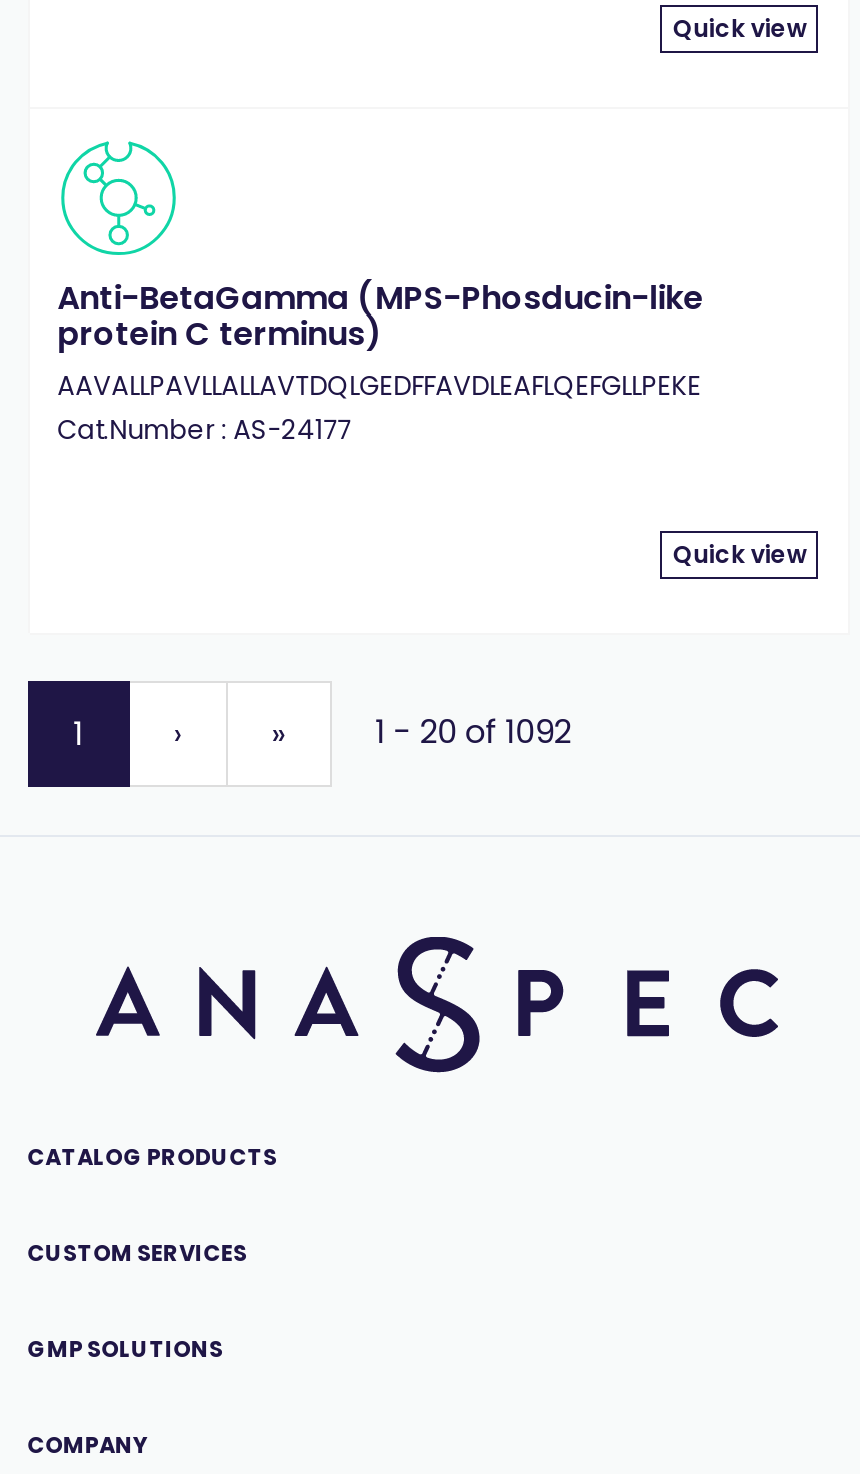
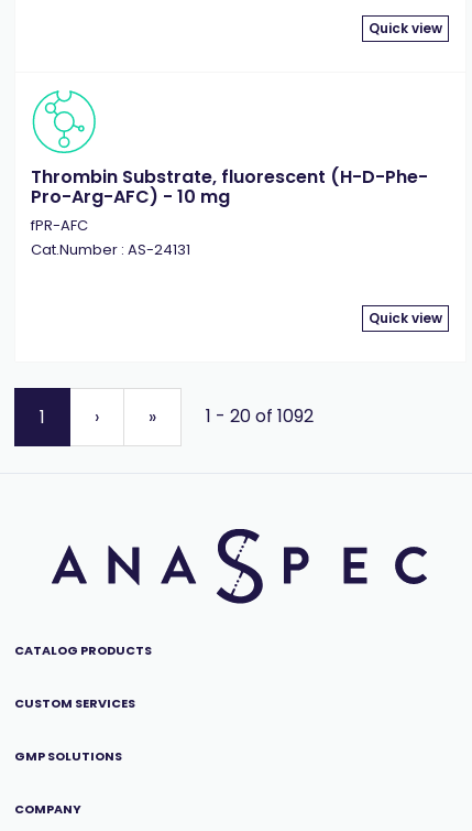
[57,275,703,449] Anti-BetaGamma (MPS-Phosducin-like | protein C terminus) | AAVALLPAVLLALLAVTDQLGEDFFAVDLEAFLQEFGLLPEKE | Cat.Number : AS-24177 -> [30,164,428,260] Thrombin Substrate, fluorescent (H-D-Phe- | Pro-Arg-AFC) - 10 mg | fPR-AFC | Cat.Number : AS-24131

